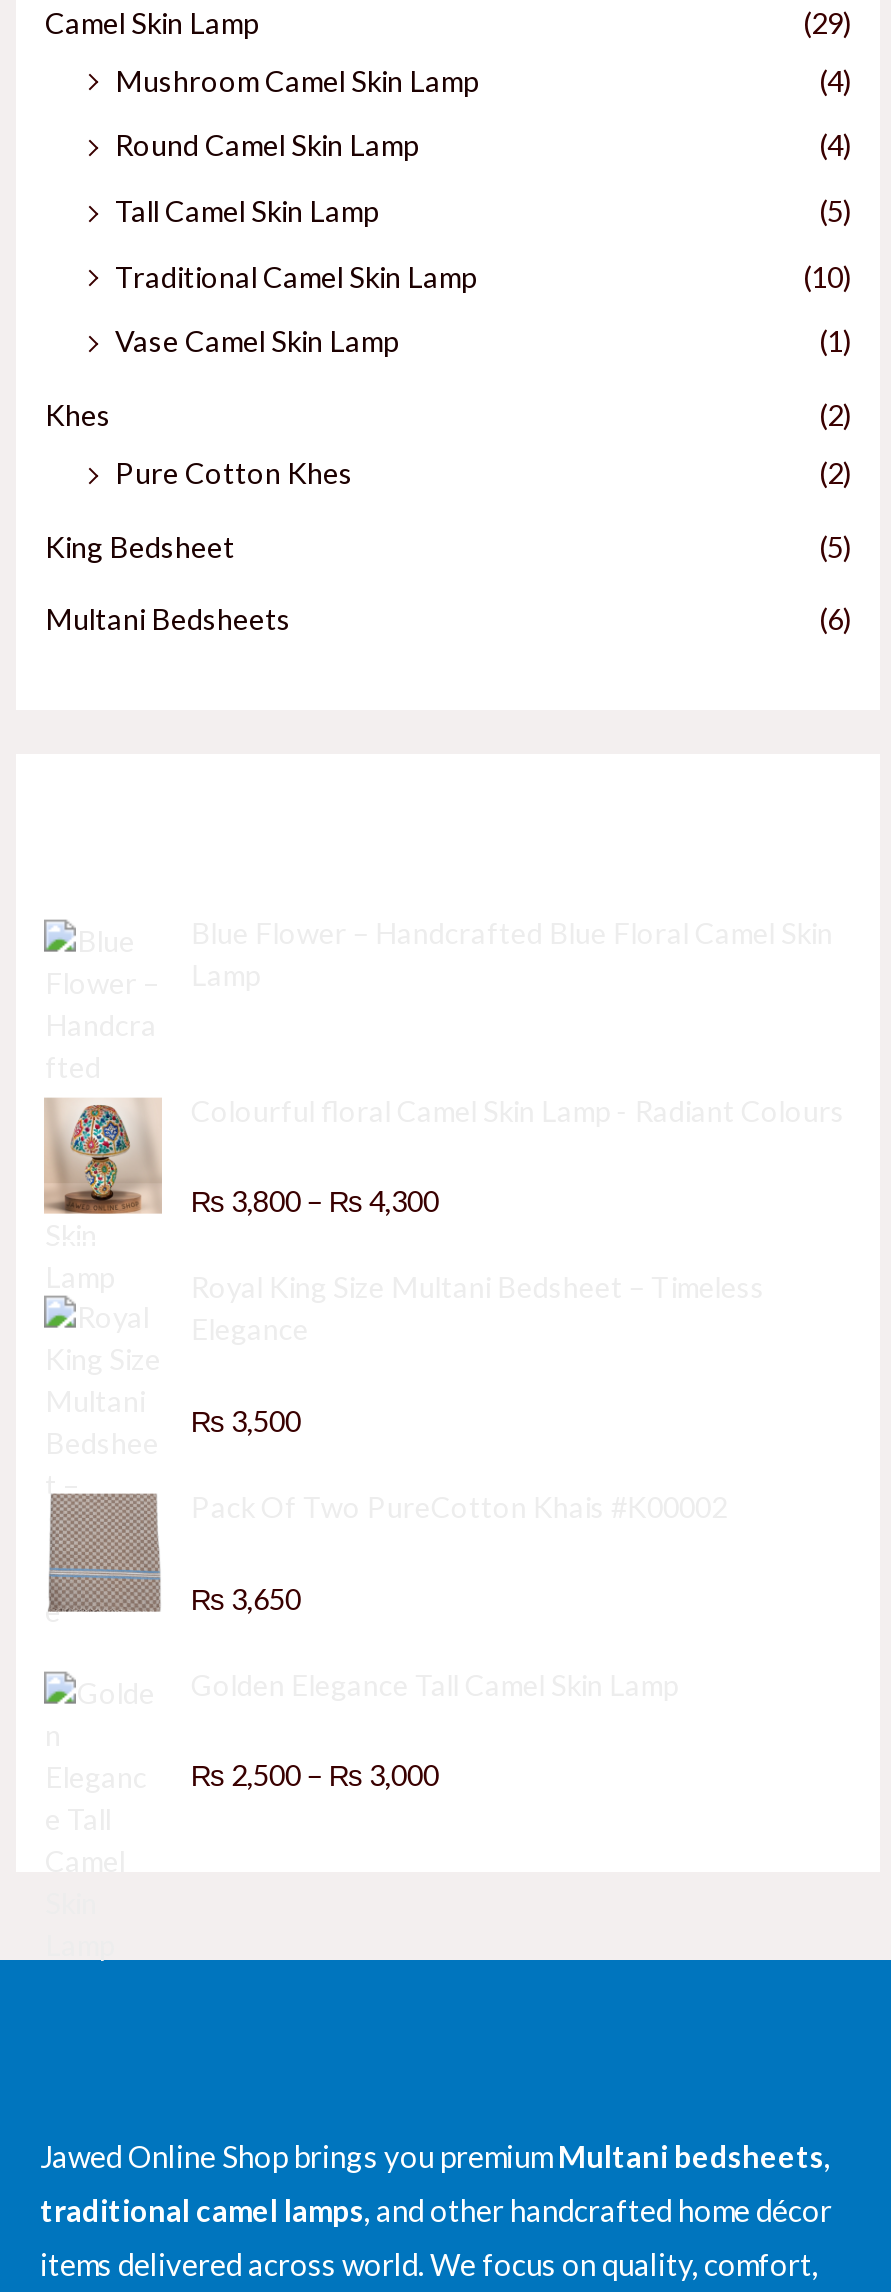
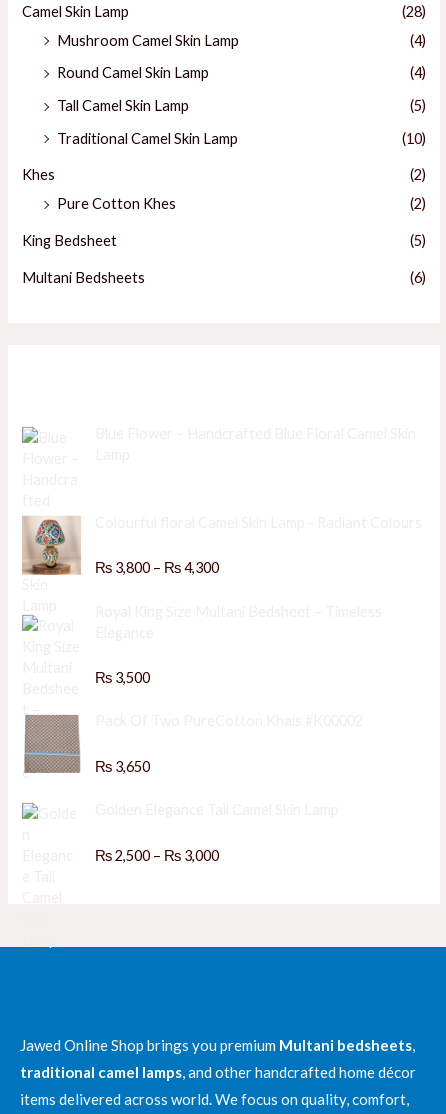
[803,6,851,40] (29) -> [401,3,425,20] (28)
[115,325,851,359] Vase Camel Skin Lamp | (1) -> none

